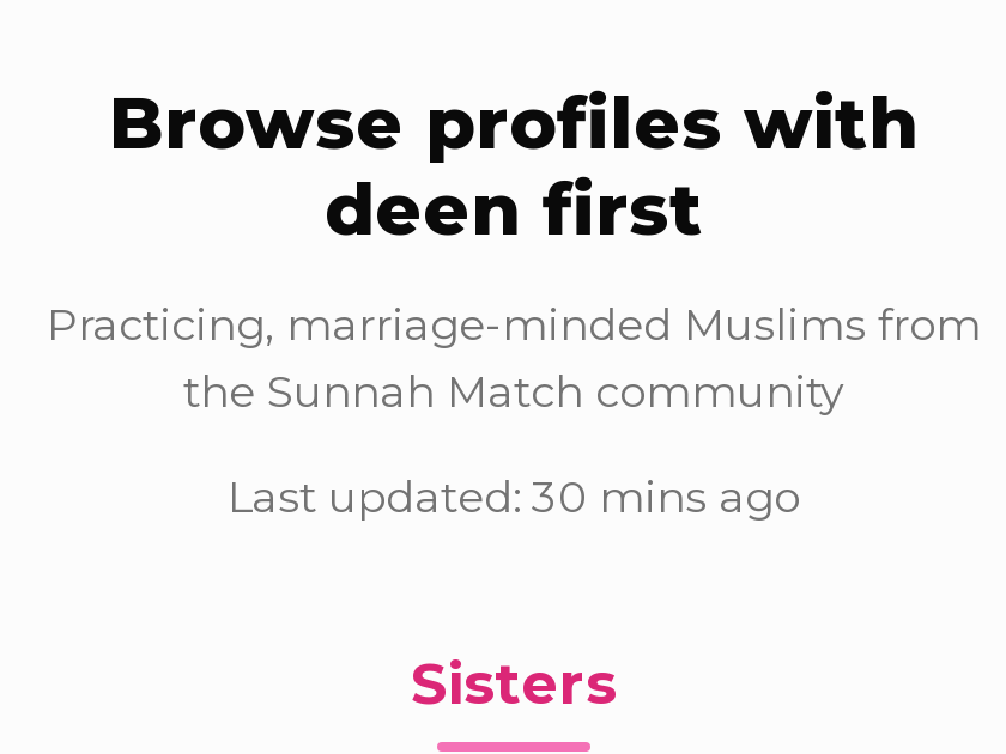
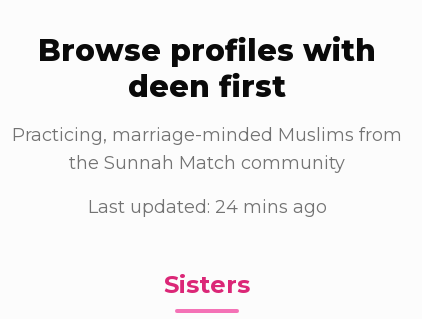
[228,472,800,524] Last updated: 30 mins ago -> [87,196,326,218] Last updated: 24 mins ago

